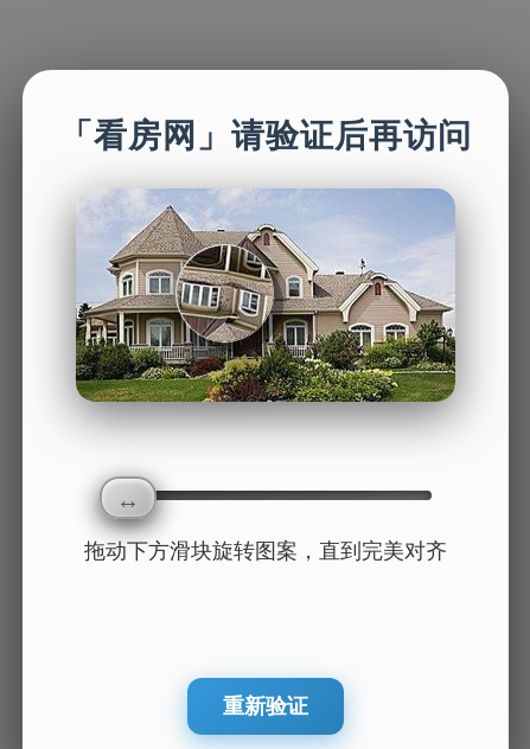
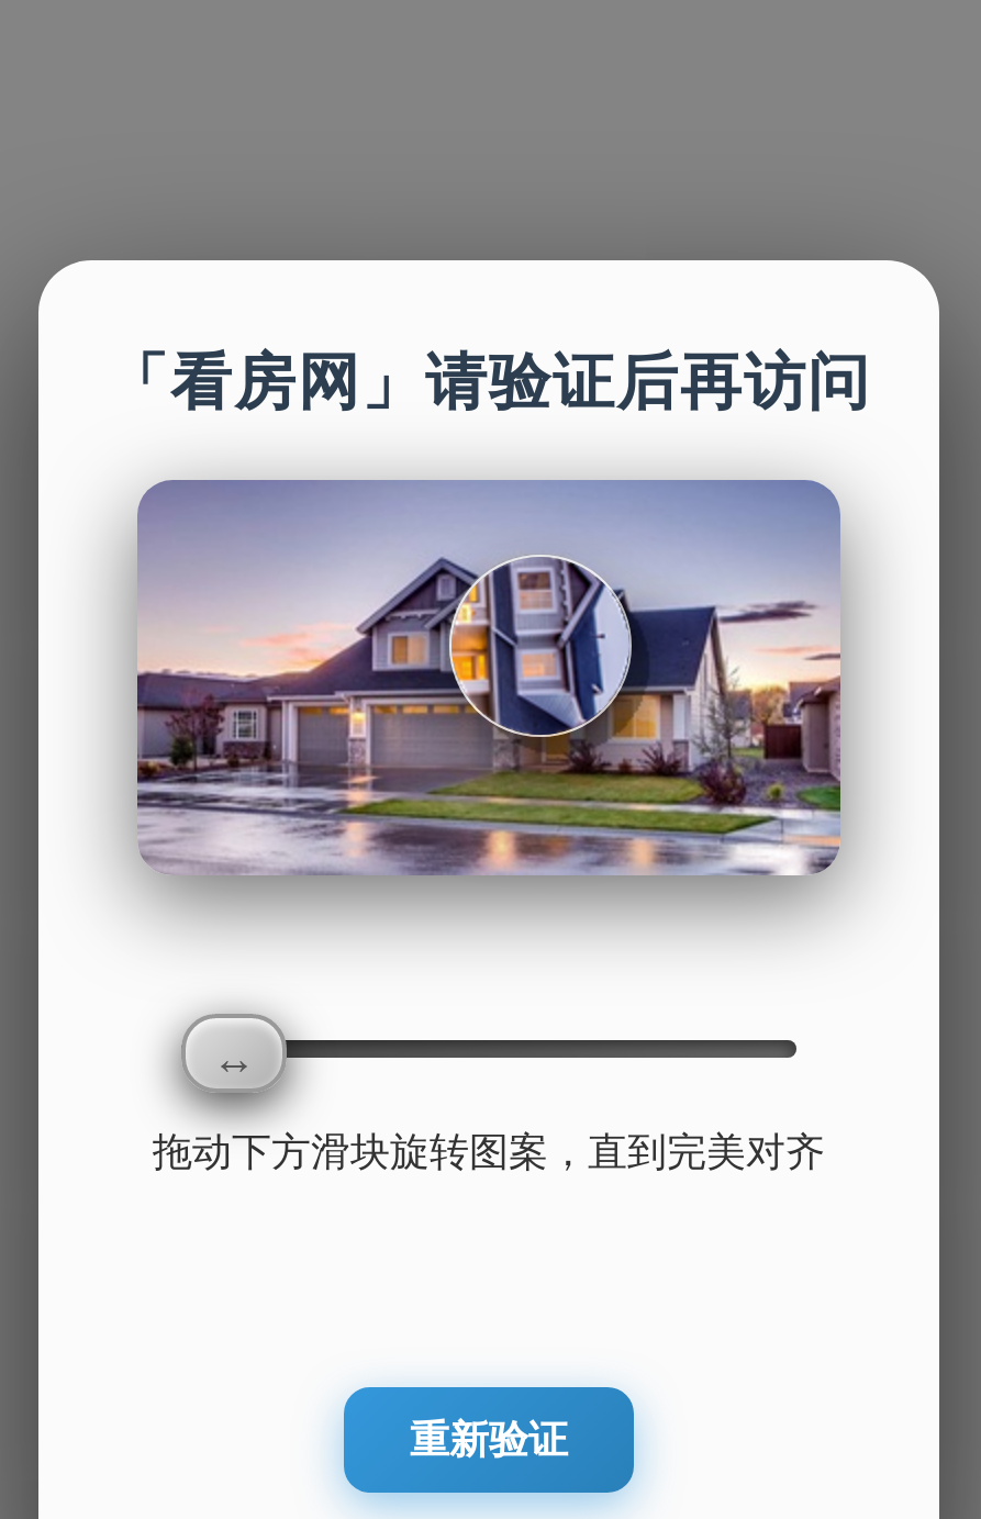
[75,188,456,403] [image] -> [135,478,843,878] [image]

